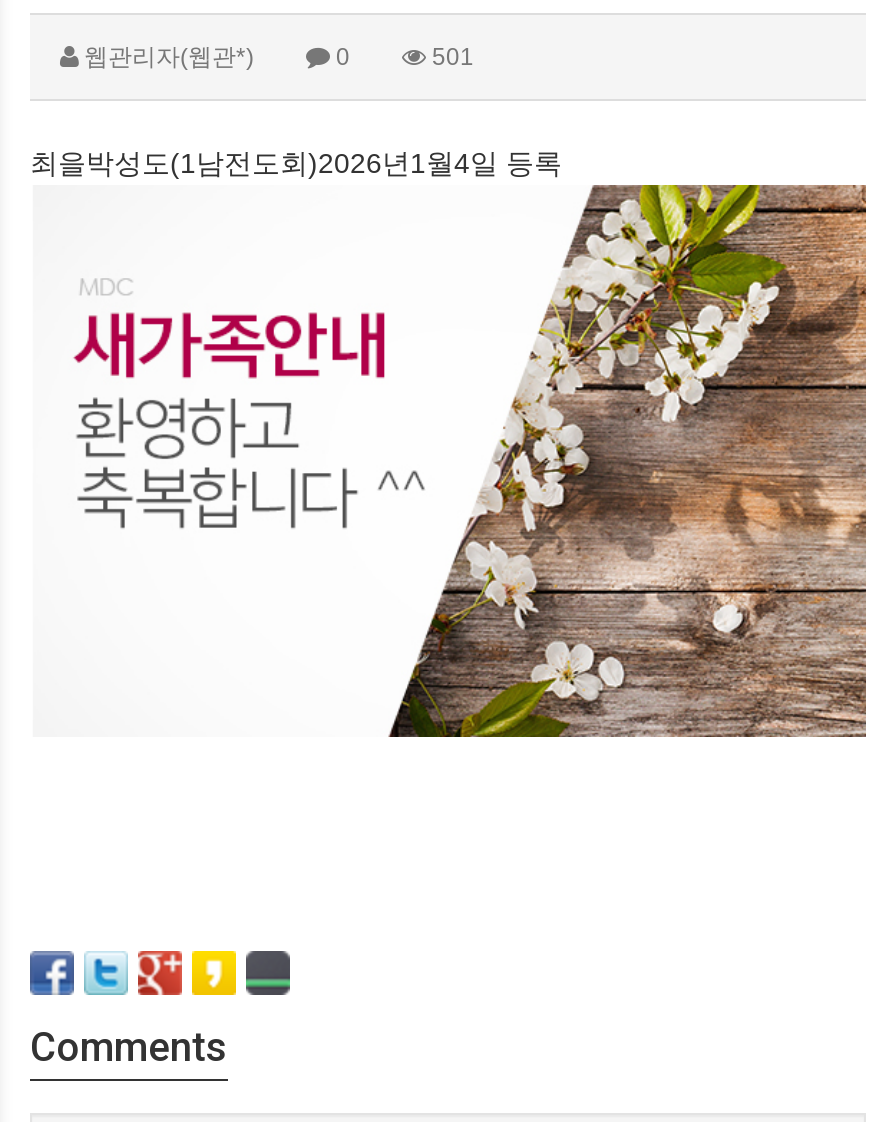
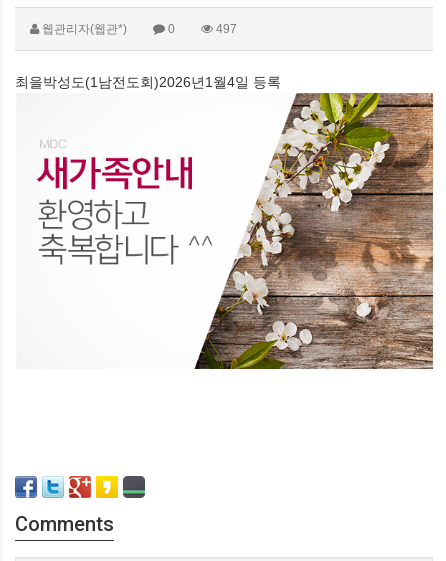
[426,42,474,70] 501 -> [213,22,237,36] 497

